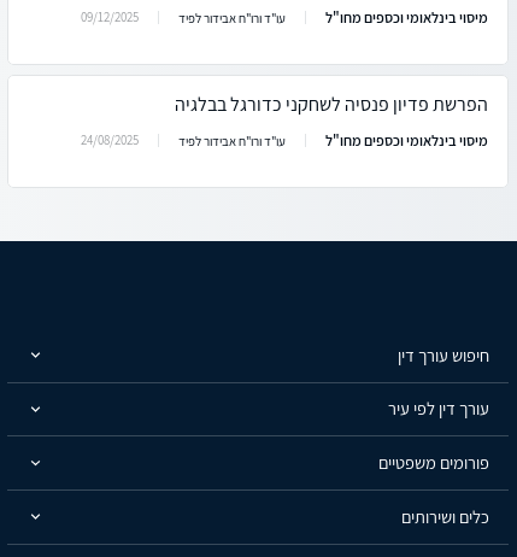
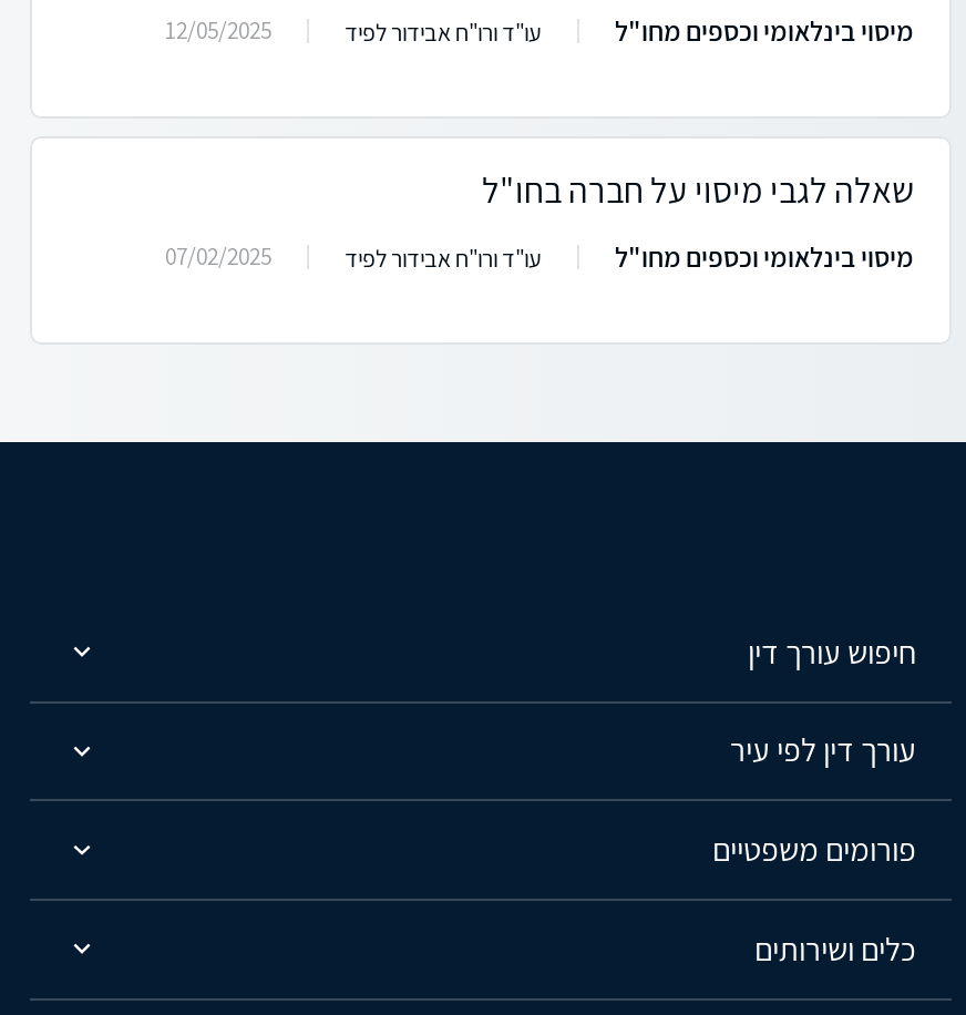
[81,8,139,25] 09/12/2025 -> [165,14,271,45] 12/05/2025
[175,92,488,117] הפרשת פדיון פנסיה לשחקני כדורגל בבלגיה -> [482,167,914,214] שאלה לגבי מיסוי על חברה בחו"ל
[81,131,139,148] 24/08/2025 -> [165,240,271,271] 07/02/2025

